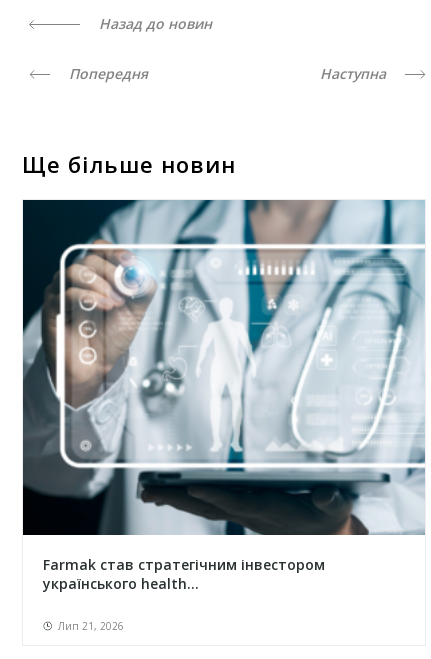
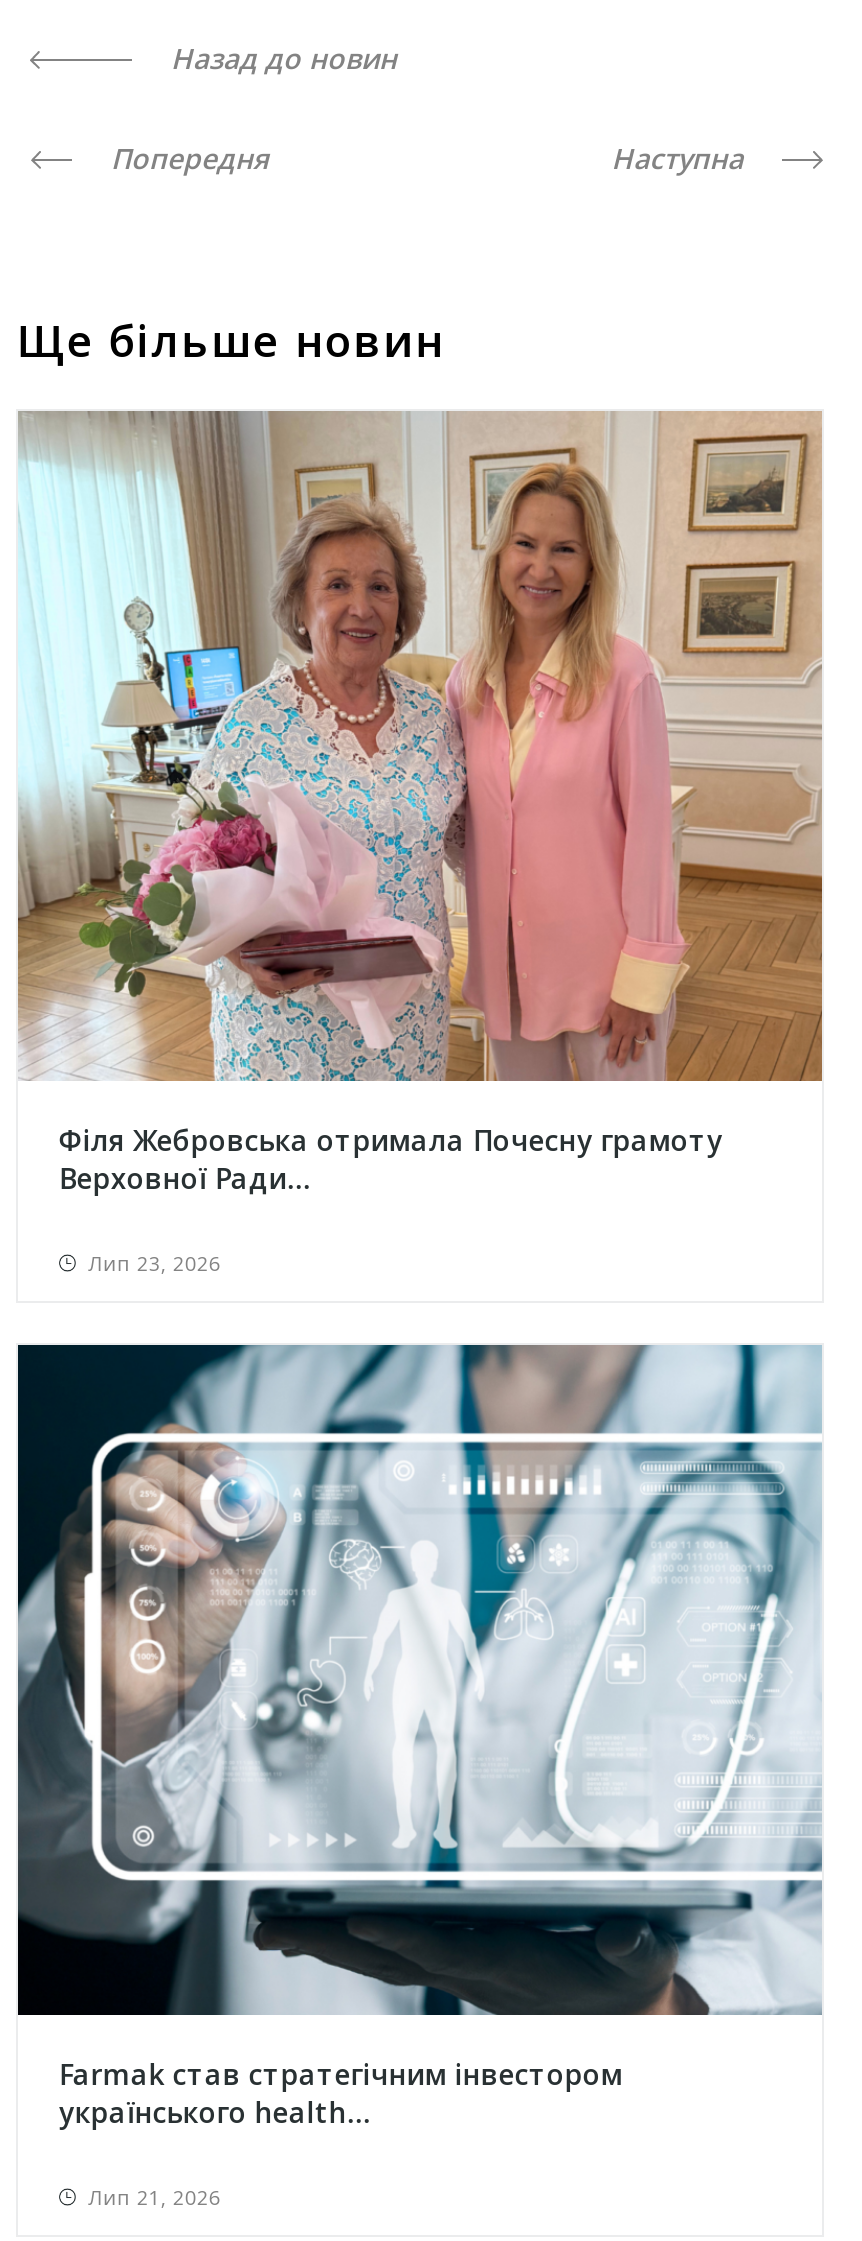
none -> [16,409,824,1277] [image] | Філя Жебровська отримала Почесну грамоту | Верховної Ради... | Лип 23, 2026

